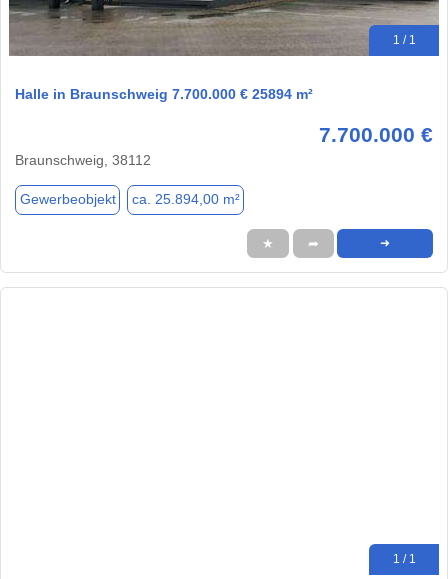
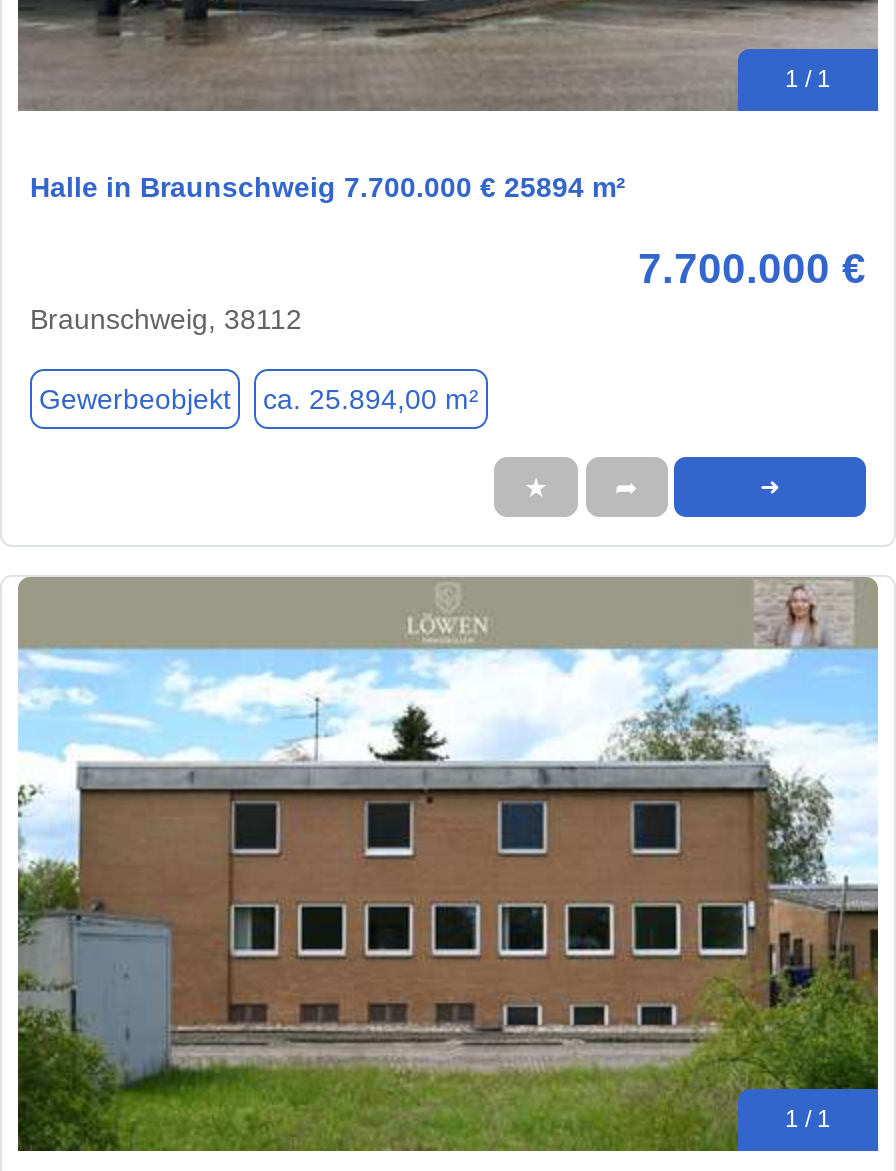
none -> [16,576,880,1154] [image]

